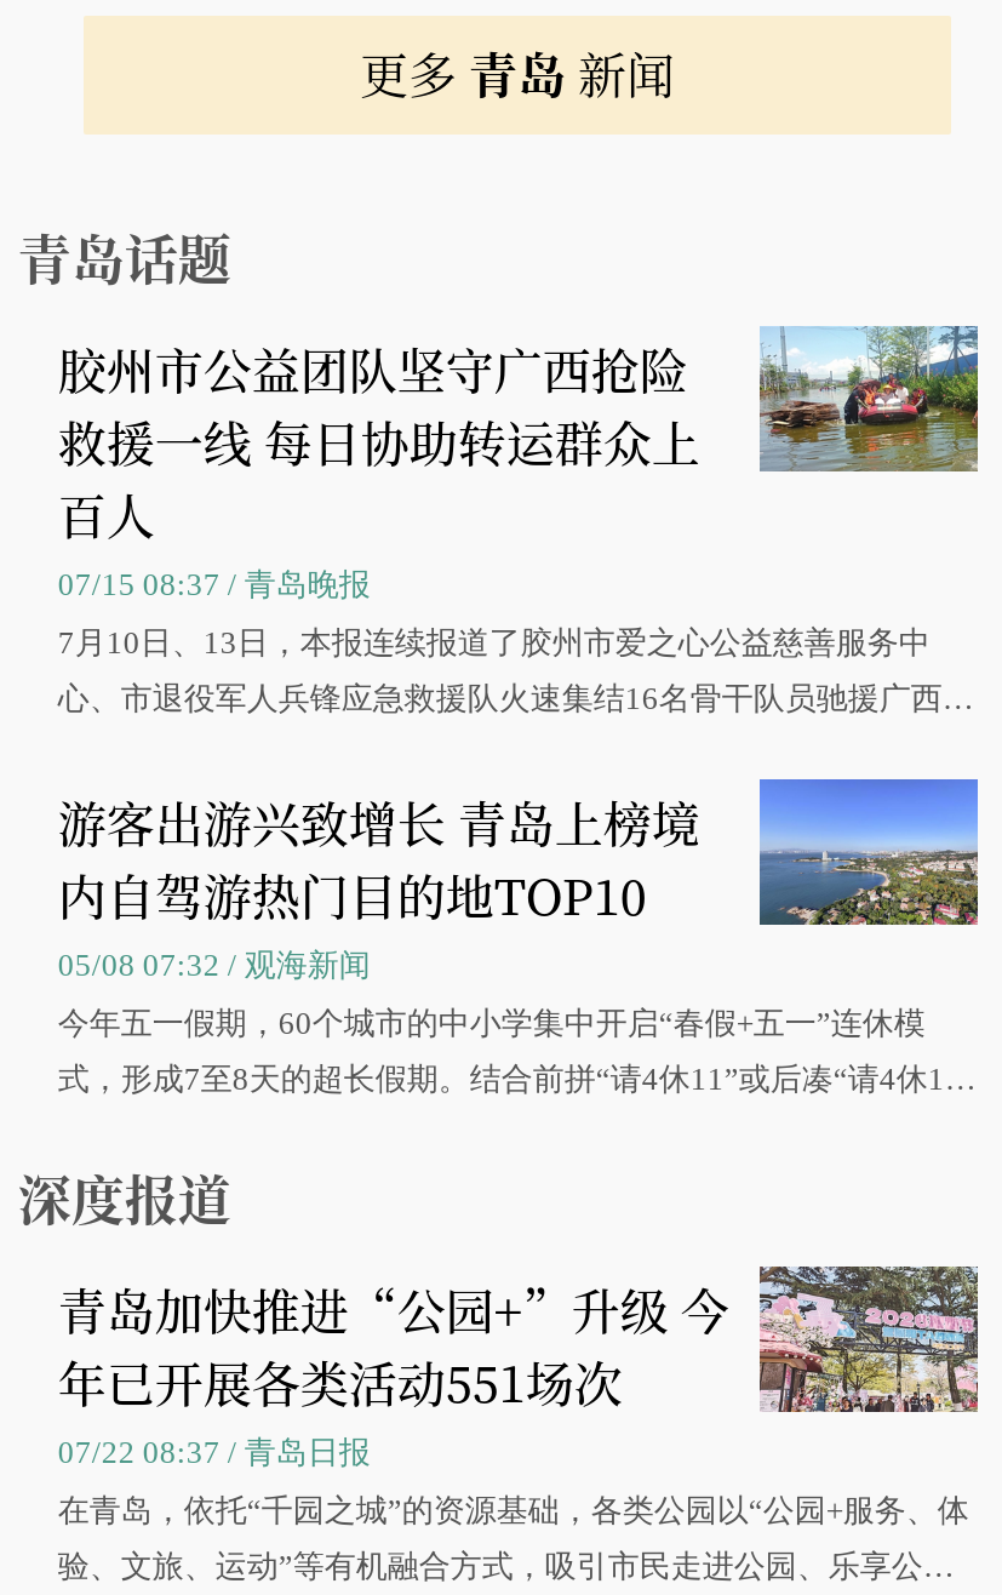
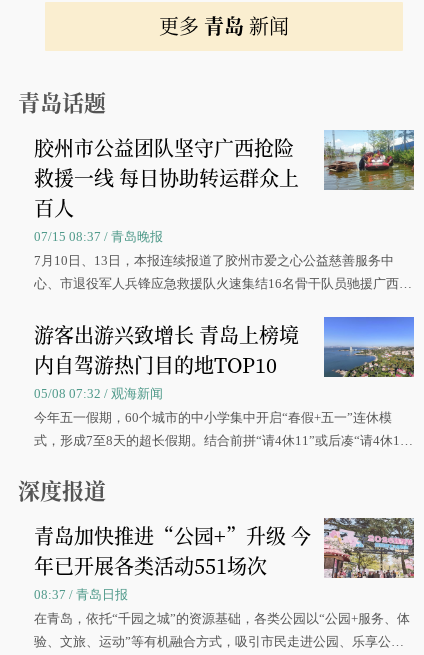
[58,1434,371,1470] 07/22 08:37 / 青岛日报 -> [34,587,128,602] 08:37 / 青岛日报

